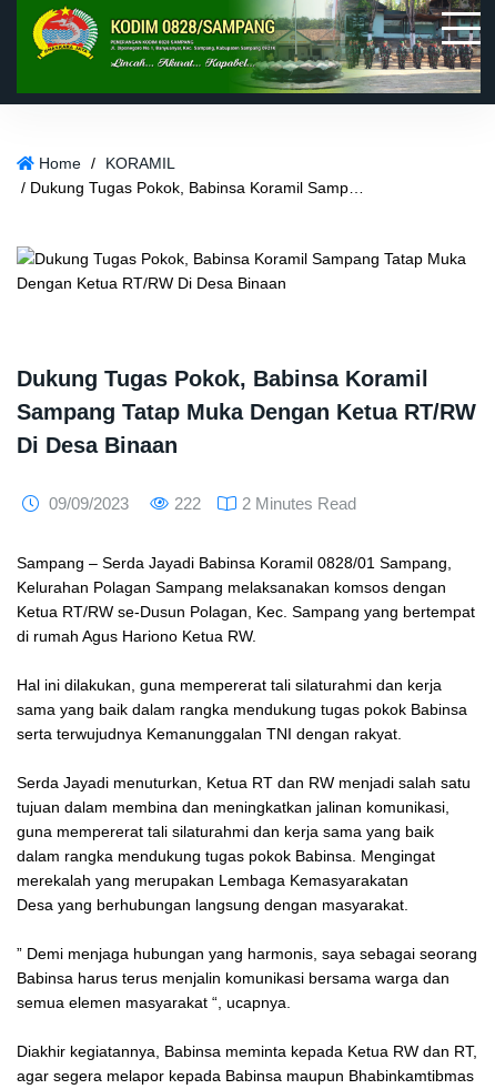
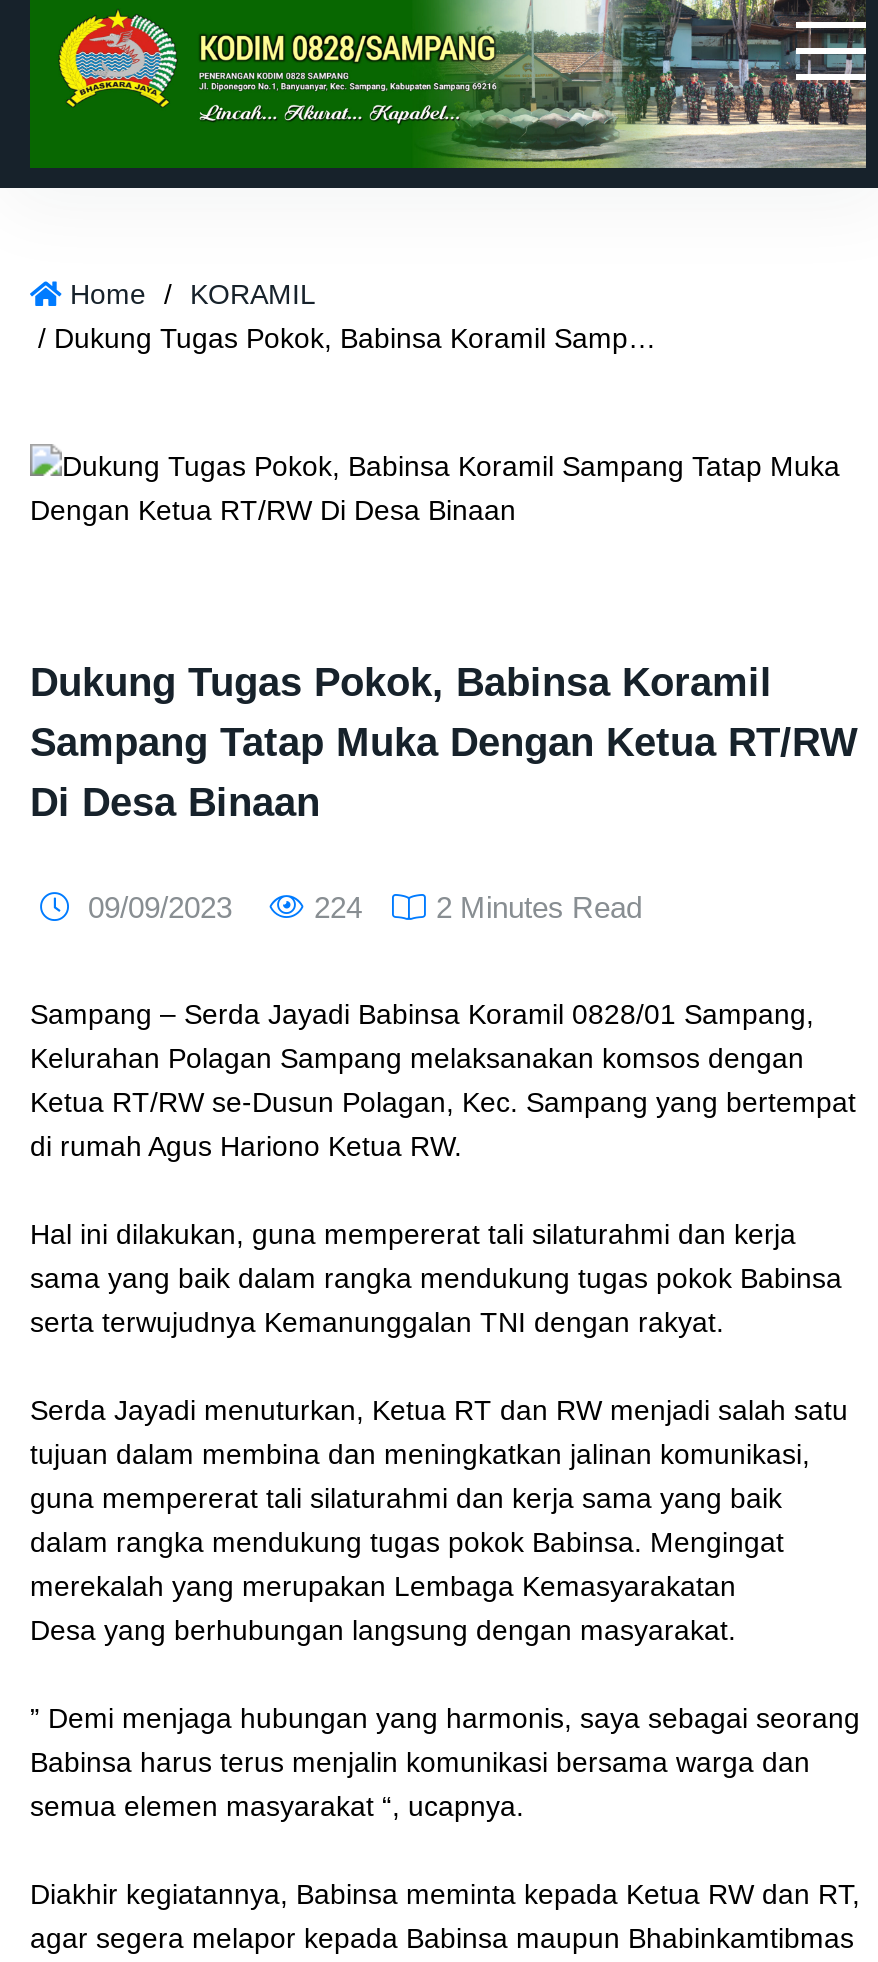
[174,494,201,513] 222 -> [314,890,362,924] 224

